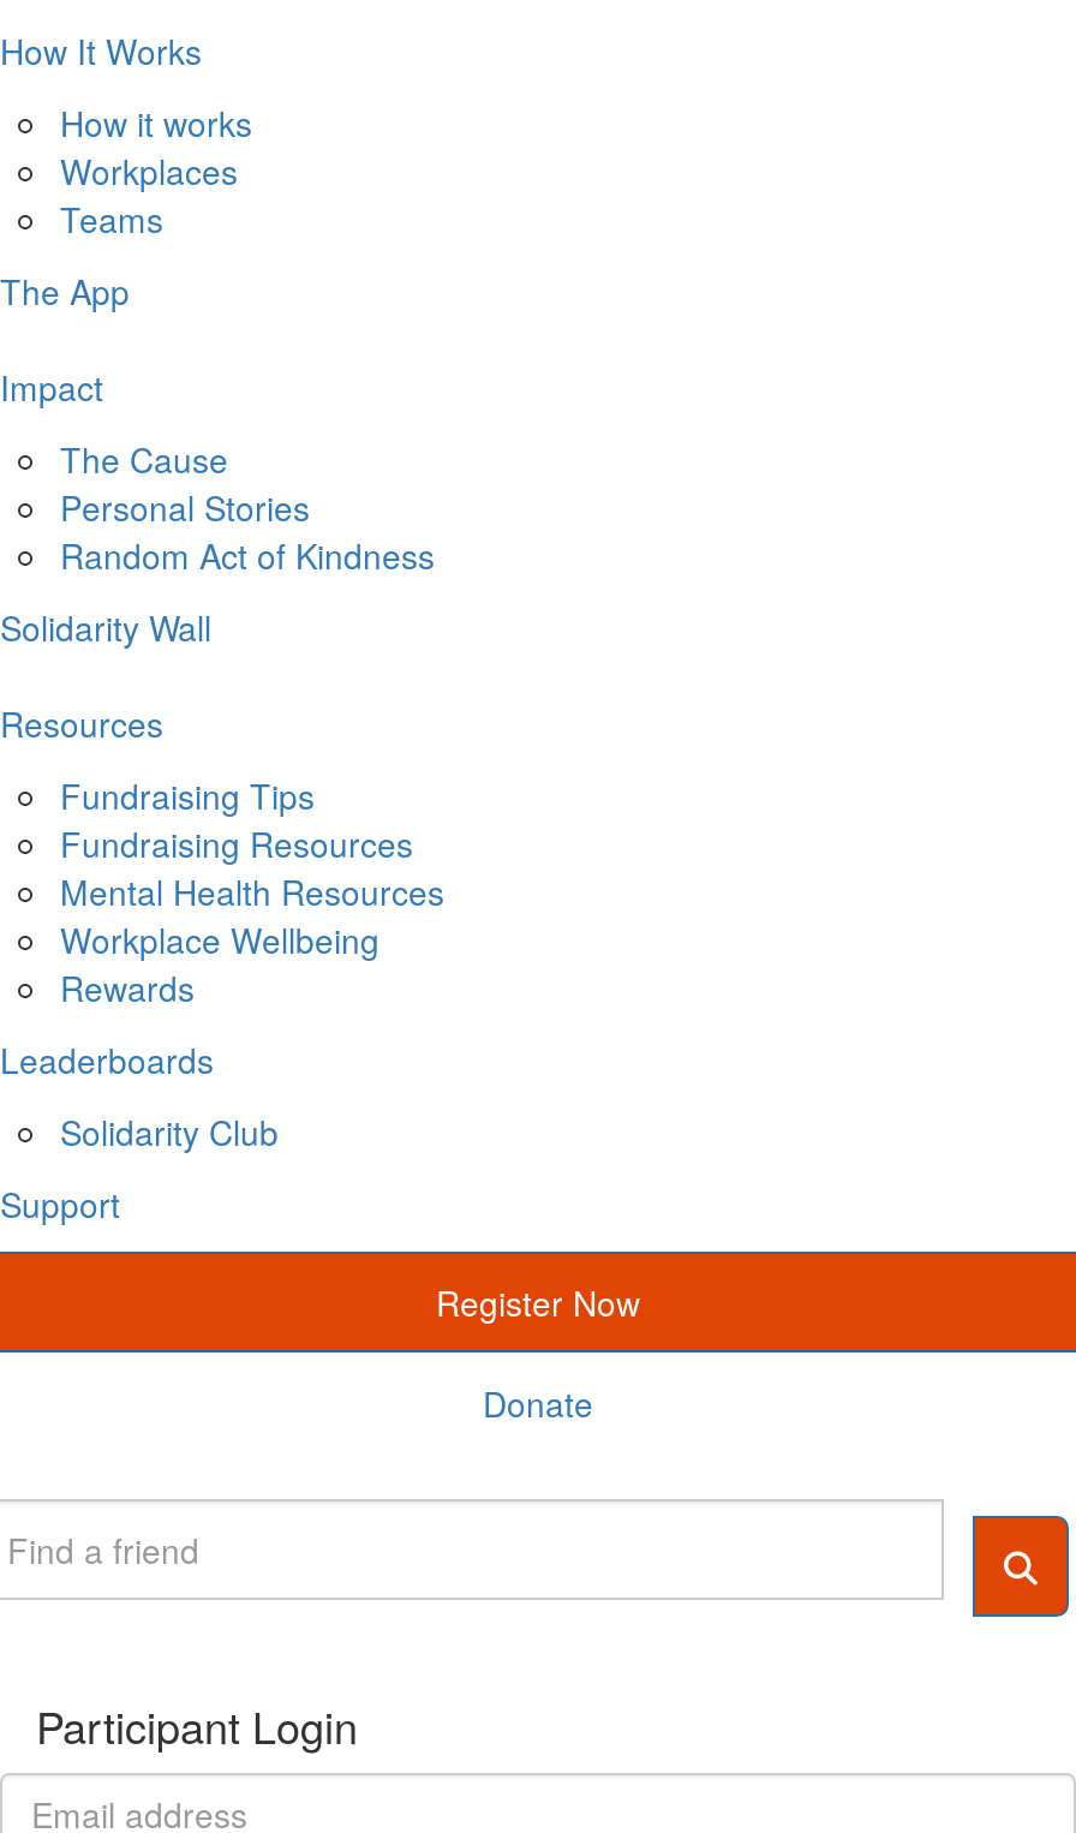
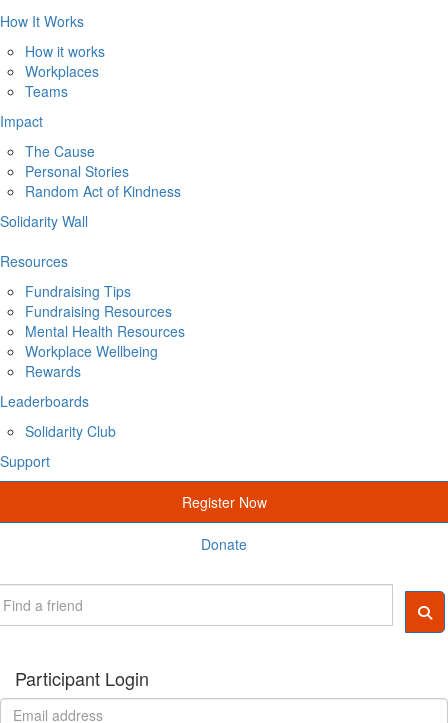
[0,265,130,314] The App -> none

